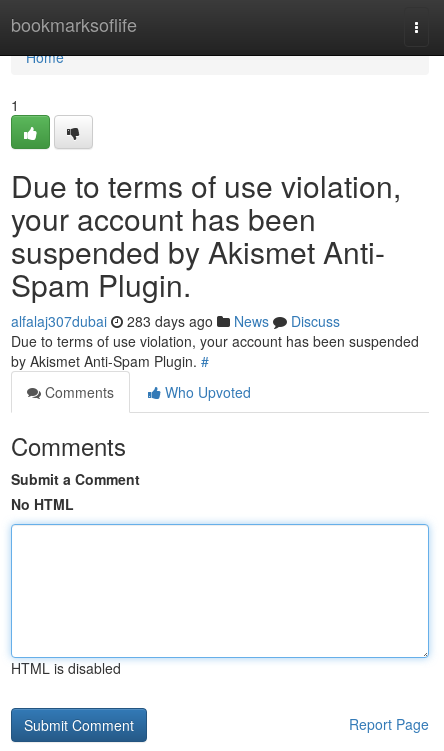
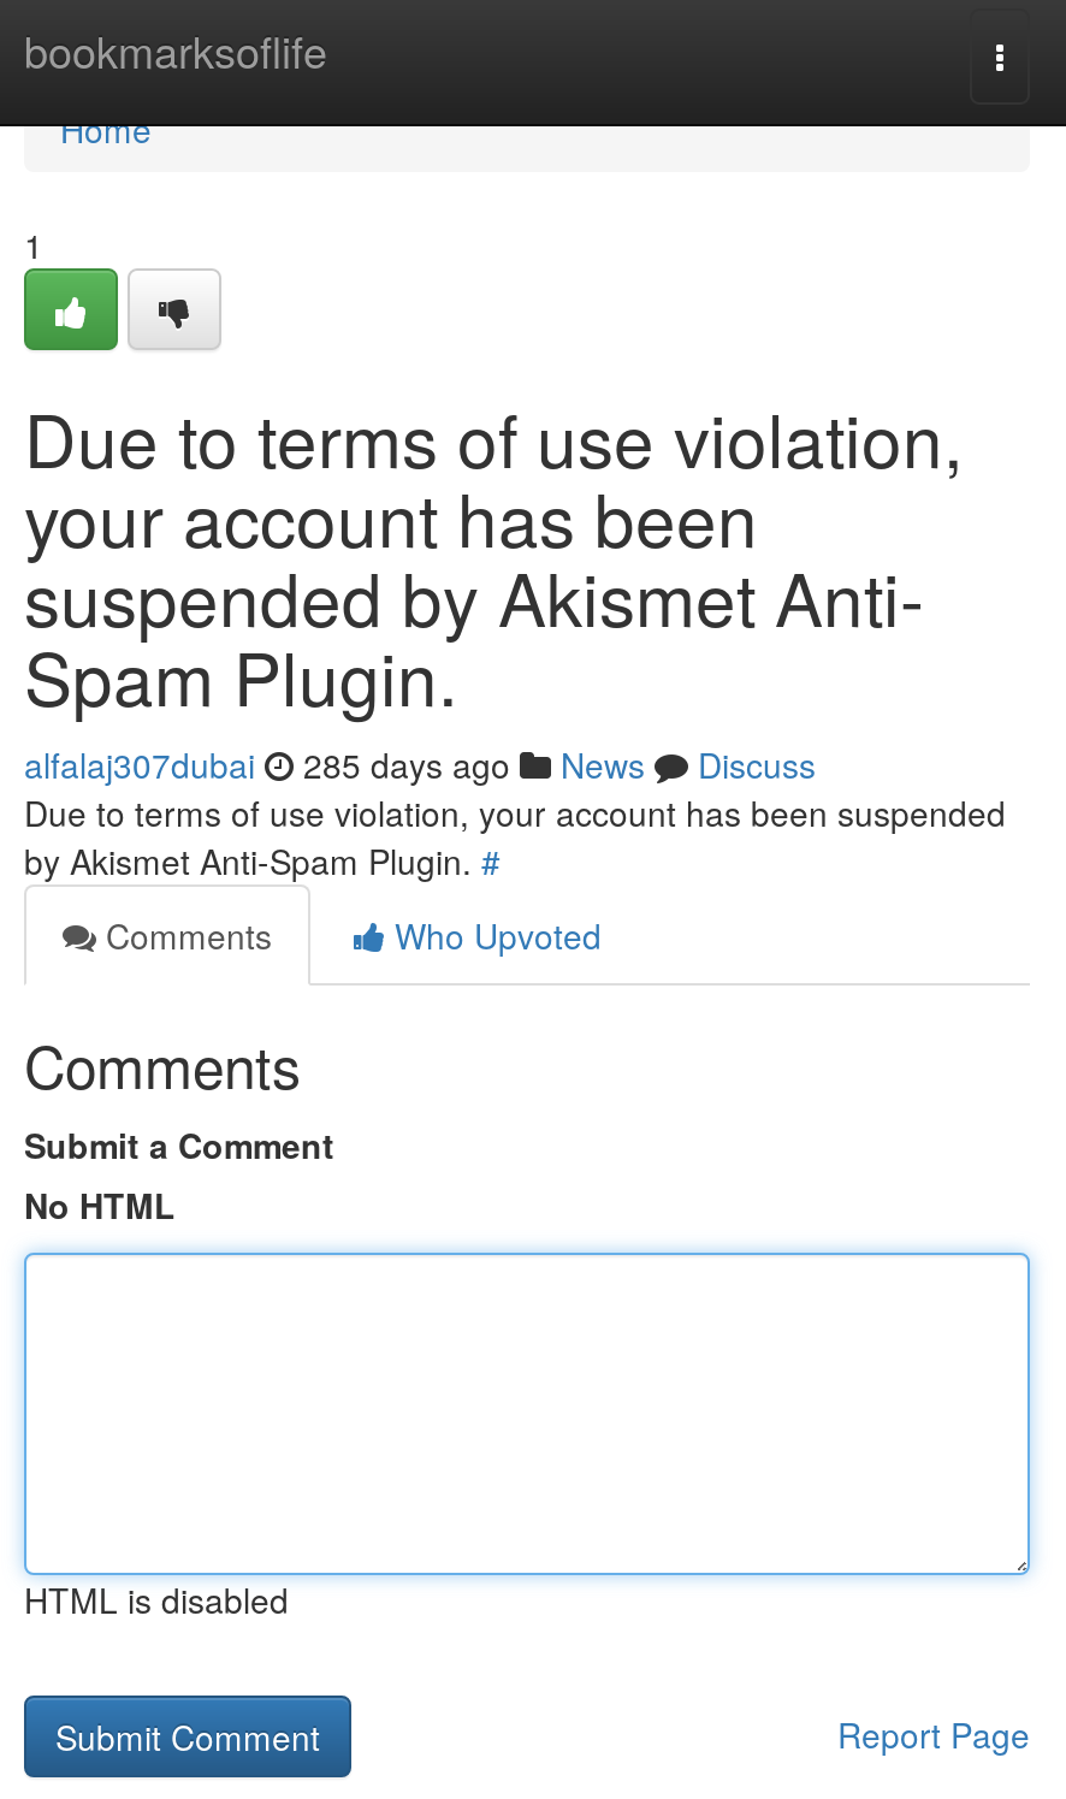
[11,311,340,331] alfalaj307dubai 283 days ago News Discuss -> [24,740,816,788] alfalaj307dubai 285 days ago News Discuss

